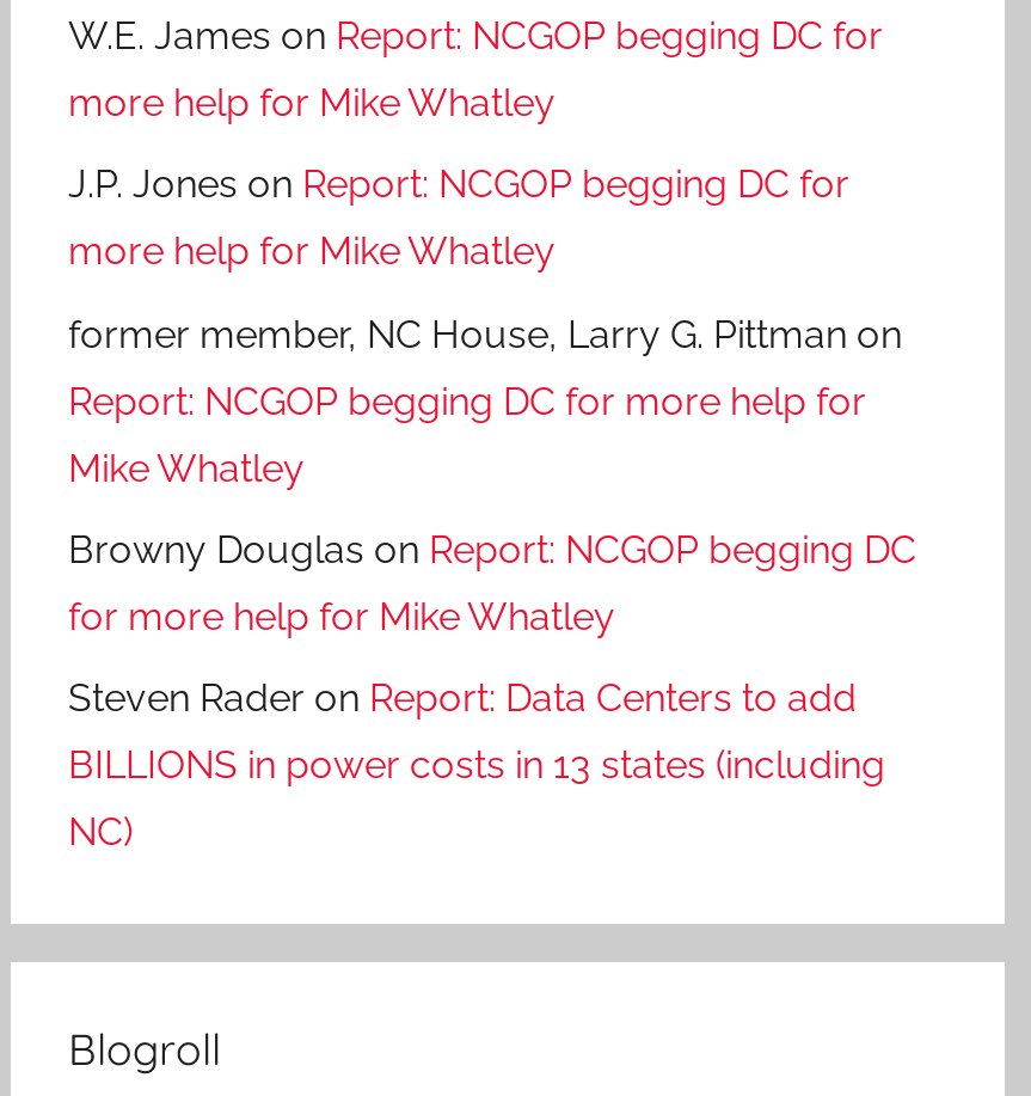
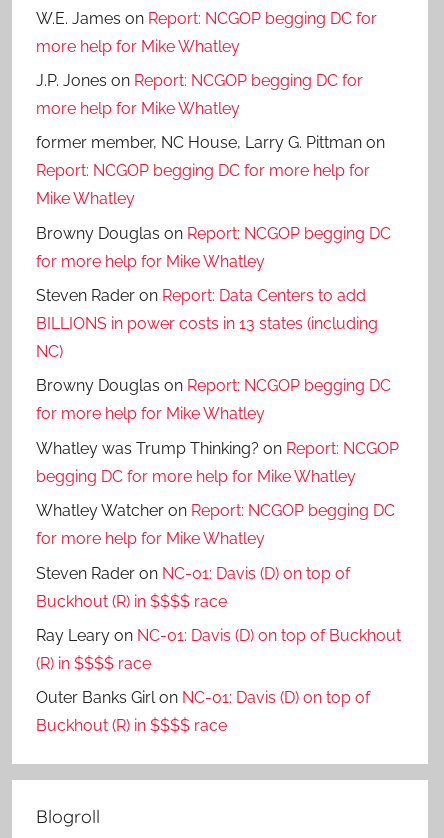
none -> [36,376,401,735] Browny Douglas on Report: NCGOP begging DC | for more help for Mike Whatley | Whatley was Trump Thinking? on Report: NCGOP | begging DC for more help for Mike Whatley | Whatley Watcher on Report: NCGOP begging DC | for more help for Mike Whatley | Steven Rader on NC-01: Davis (D) on top of | Buckhout (R) in $$$$ race | Ray Leary on NC-01: Davis (D) on top of Buckhout | (R) in $$$$ race | Outer Banks Girl on NC-01: Davis (D) on top of | Buckhout (R) in $$$$ race

